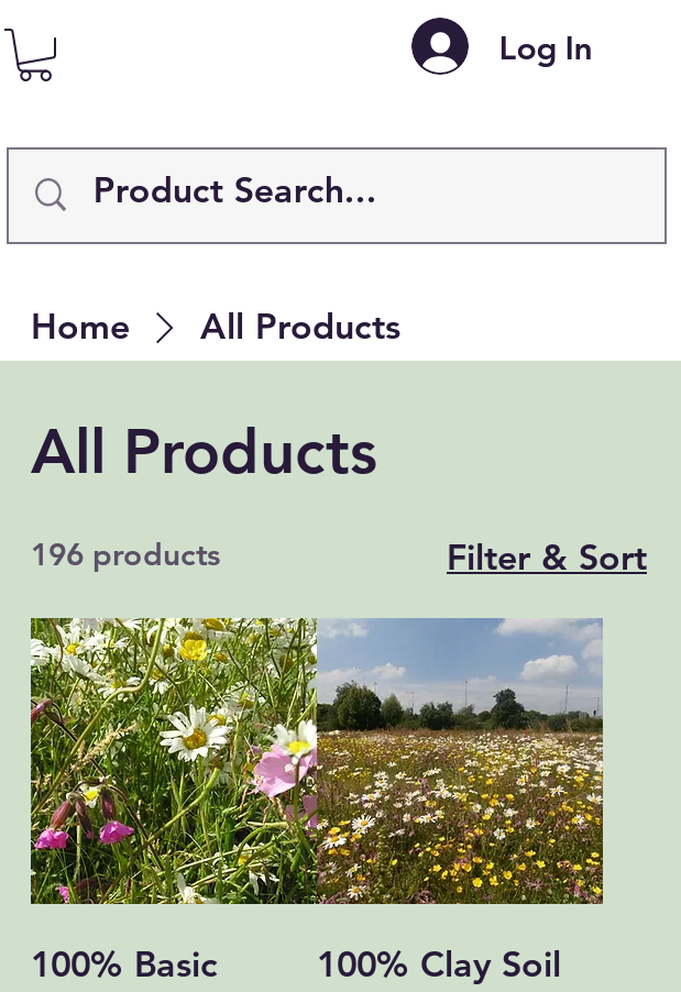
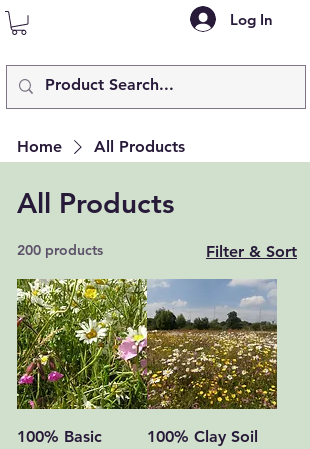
[31,533,220,573] 196 products -> [17,240,103,258] 200 products

